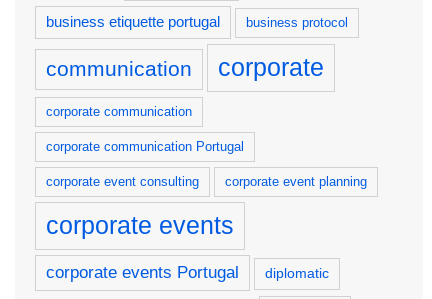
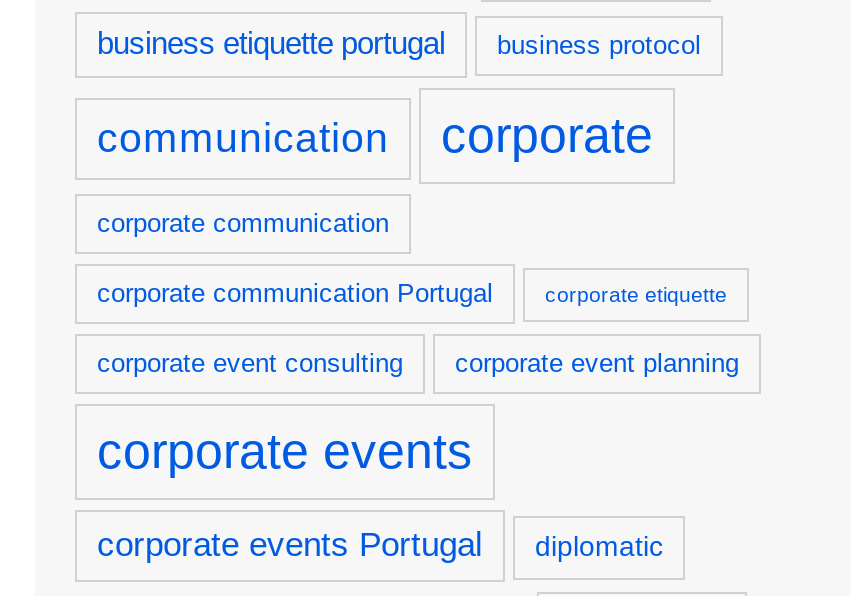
none -> [545,281,727,305] corporate etiquette

